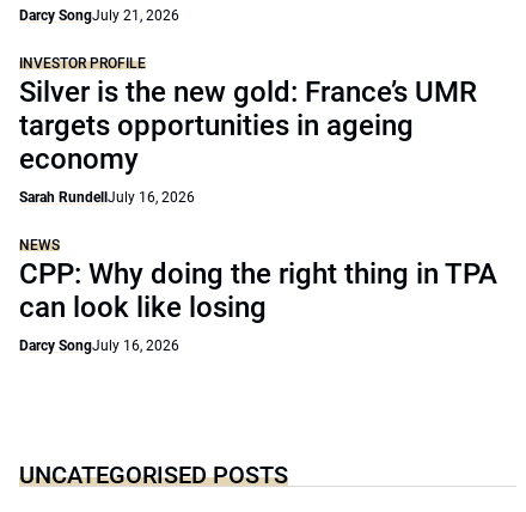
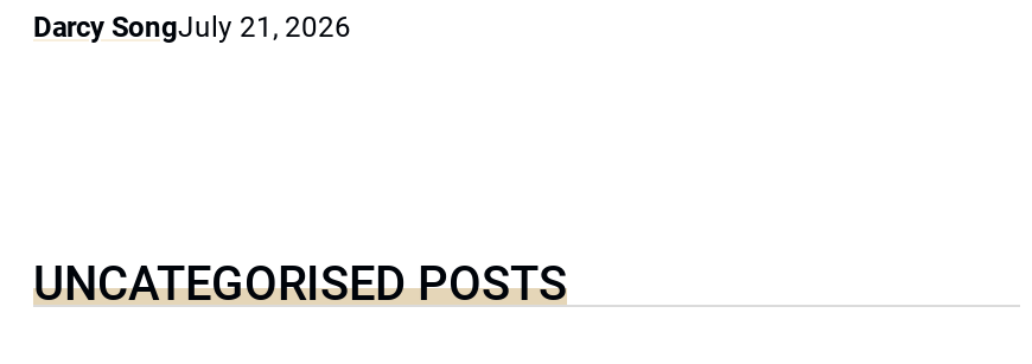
[19,55,497,354] INVESTOR PROFILE | Silver is the new gold: France’s UMR | targets opportunities in ageing | economy | Sarah RundellJuly 16, 2026 | NEWS | CPP: Why doing the right thing in TPA | can look like losing | Darcy SongJuly 16, 2026 -> none

